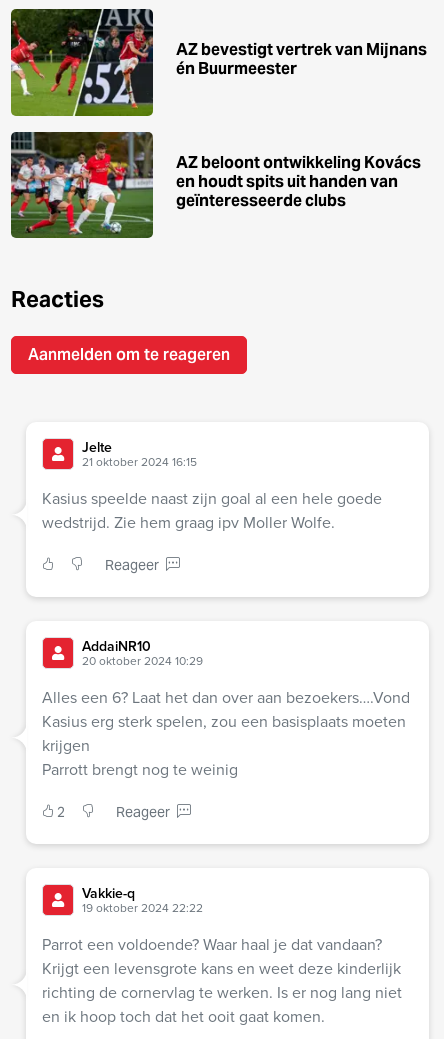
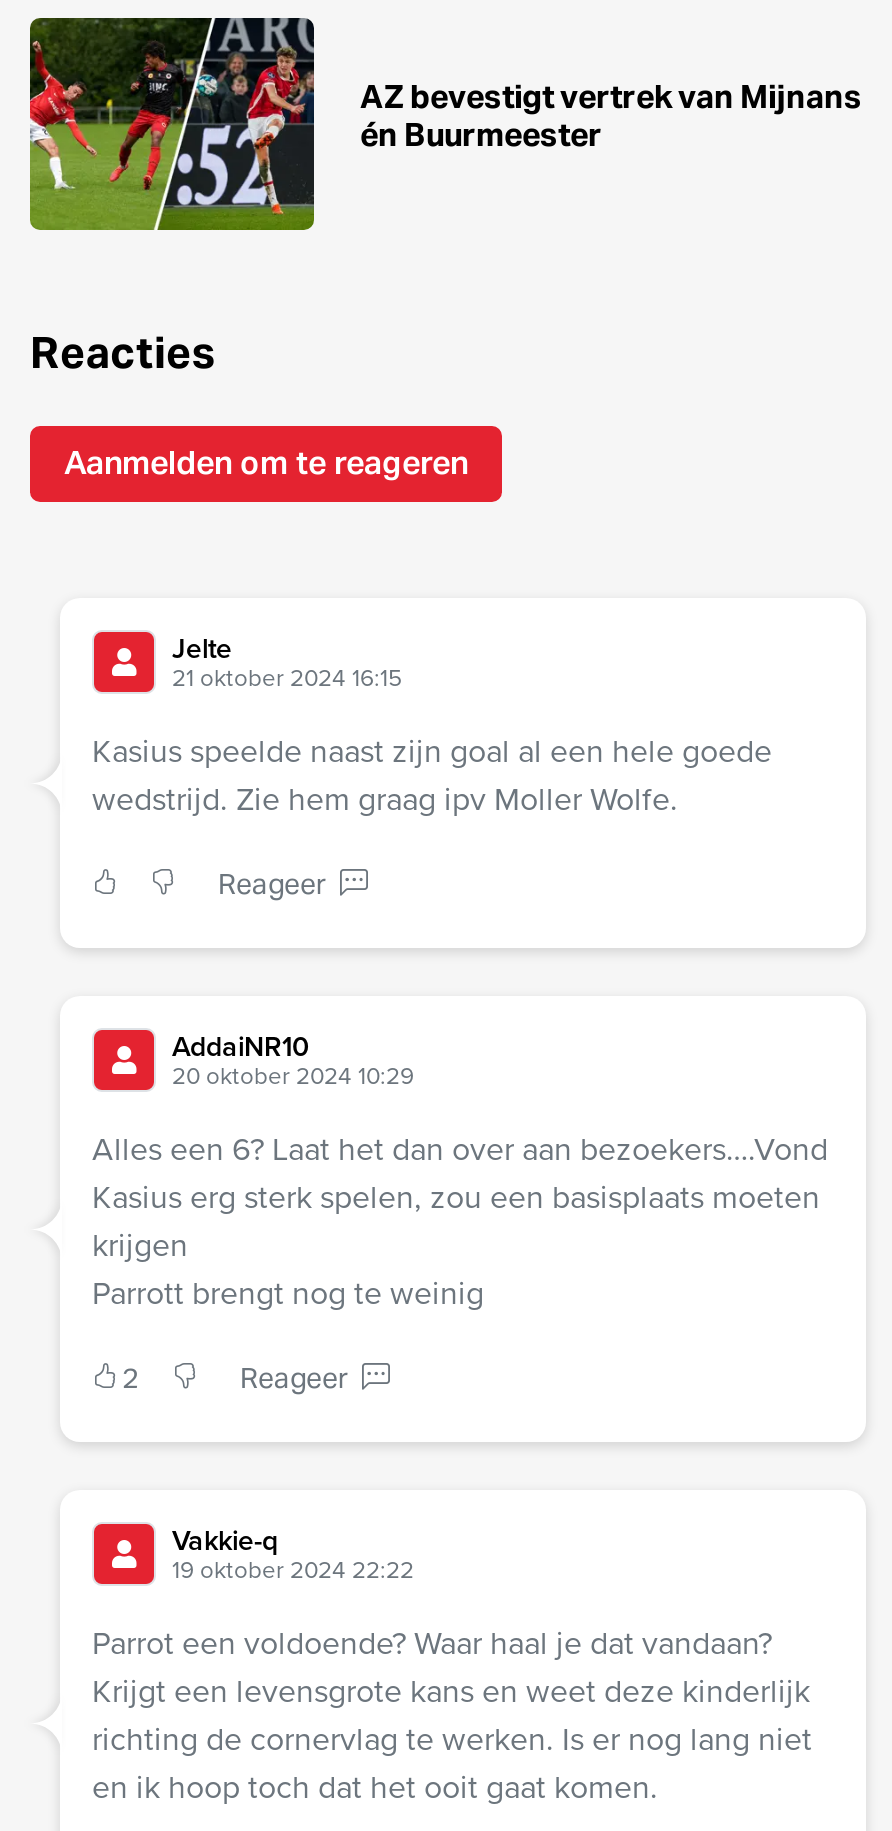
[10,131,421,239] [image] | AZ beloont ontwikkeling Kovács | en houdt spits uit handen van | geïnteresseerde clubs -> none

